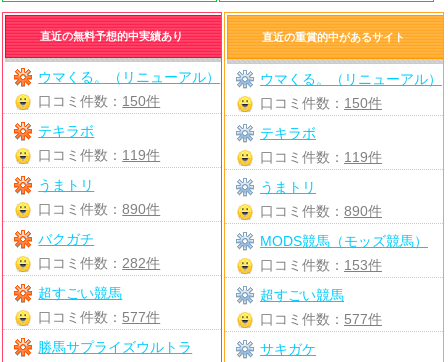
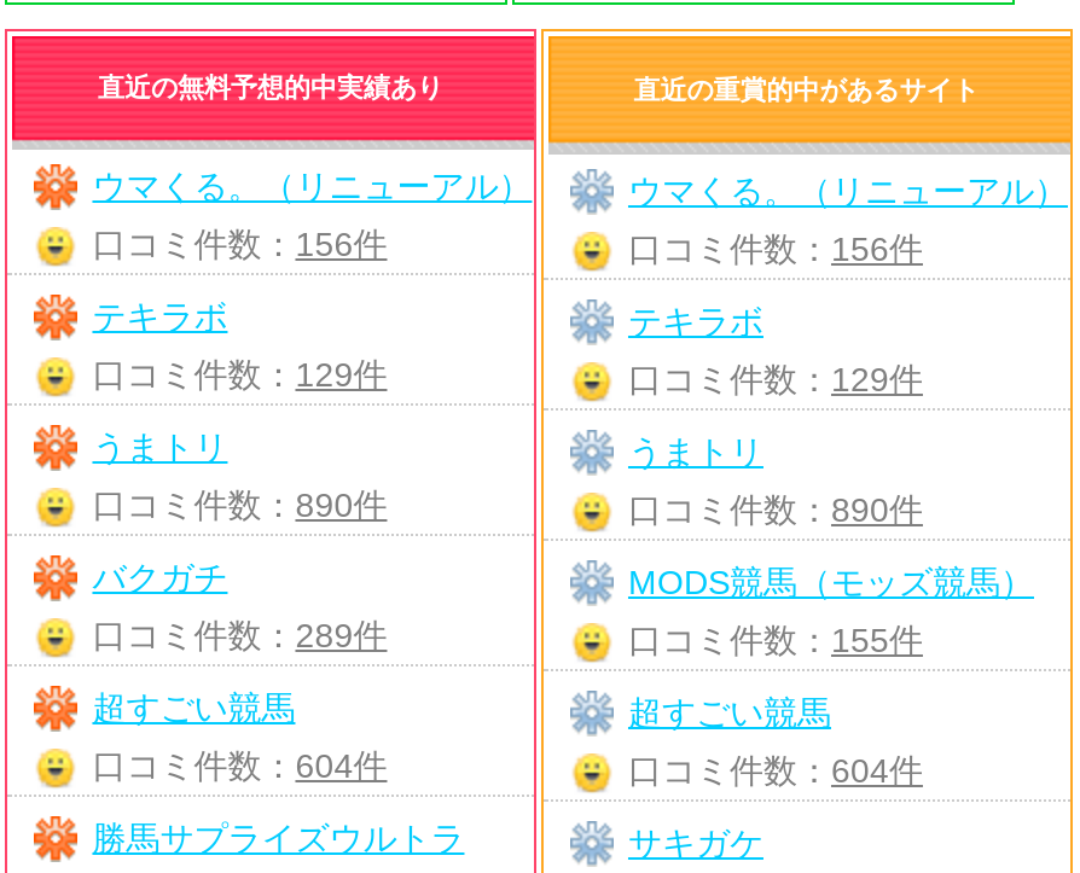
[38,93,160,109] 口コミ件数：150件 -> [92,225,387,263] 口コミ件数：156件
[260,95,382,111] 口コミ件数：150件 -> [628,229,923,268] 口コミ件数：156件
[38,147,160,163] 口コミ件数：119件 -> [92,355,387,394] 口コミ件数：129件
[260,149,382,165] 口コミ件数：119件 -> [628,360,923,398] 口コミ件数：129件
[38,255,160,271] 口コミ件数：282件 -> [92,616,387,654] 口コミ件数：289件
[260,257,382,273] 口コミ件数：153件 -> [628,621,923,659] 口コミ件数：155件
[38,309,160,325] 口コミ件数：577件 -> [92,746,387,785] 口コミ件数：604件
[260,311,382,327] 口コミ件数：577件 -> [628,751,923,790] 口コミ件数：604件

